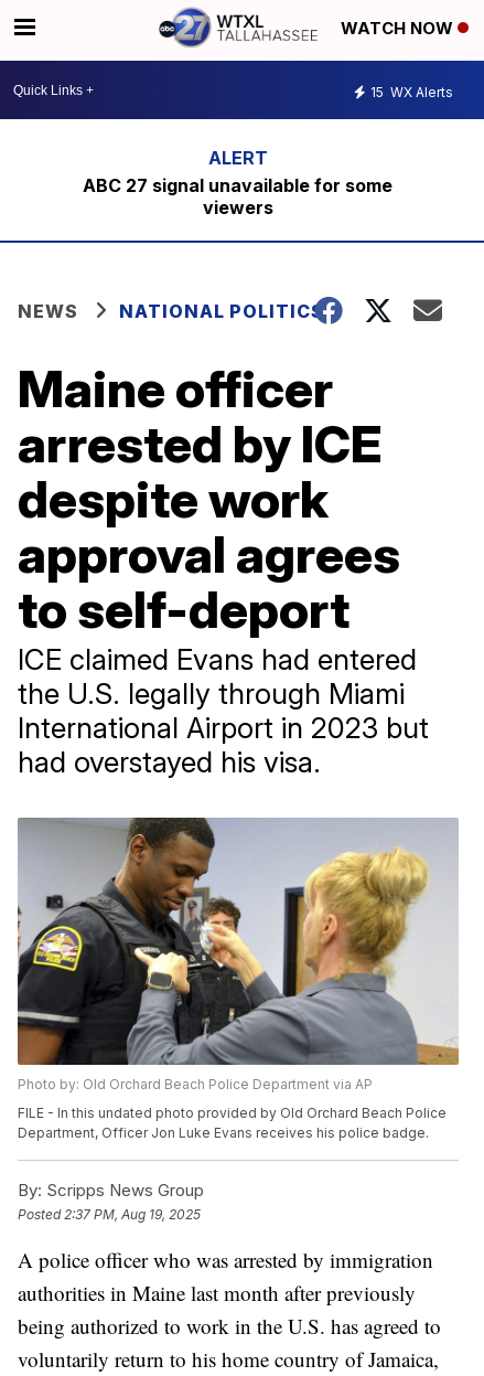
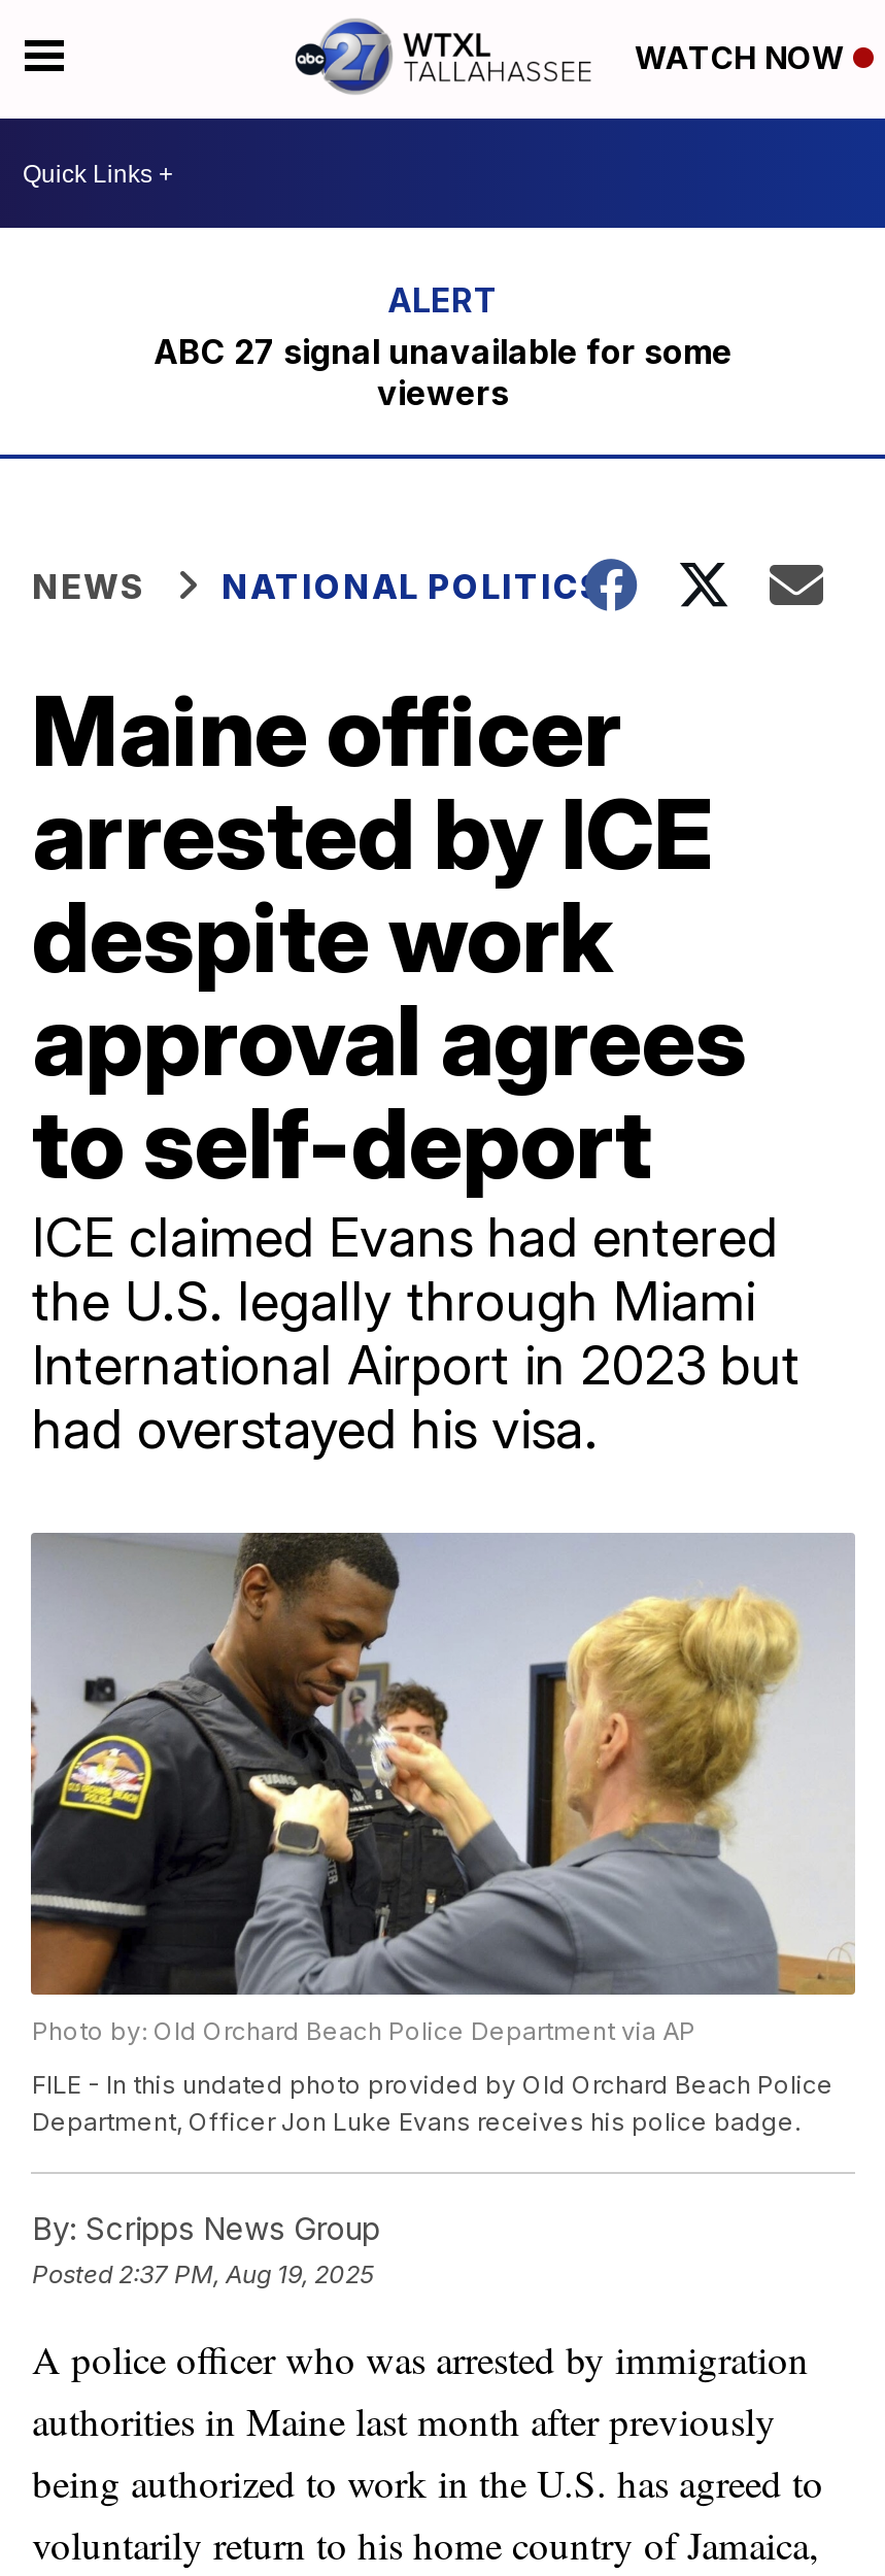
[370,83,453,100] 15 WX Alerts -> none

